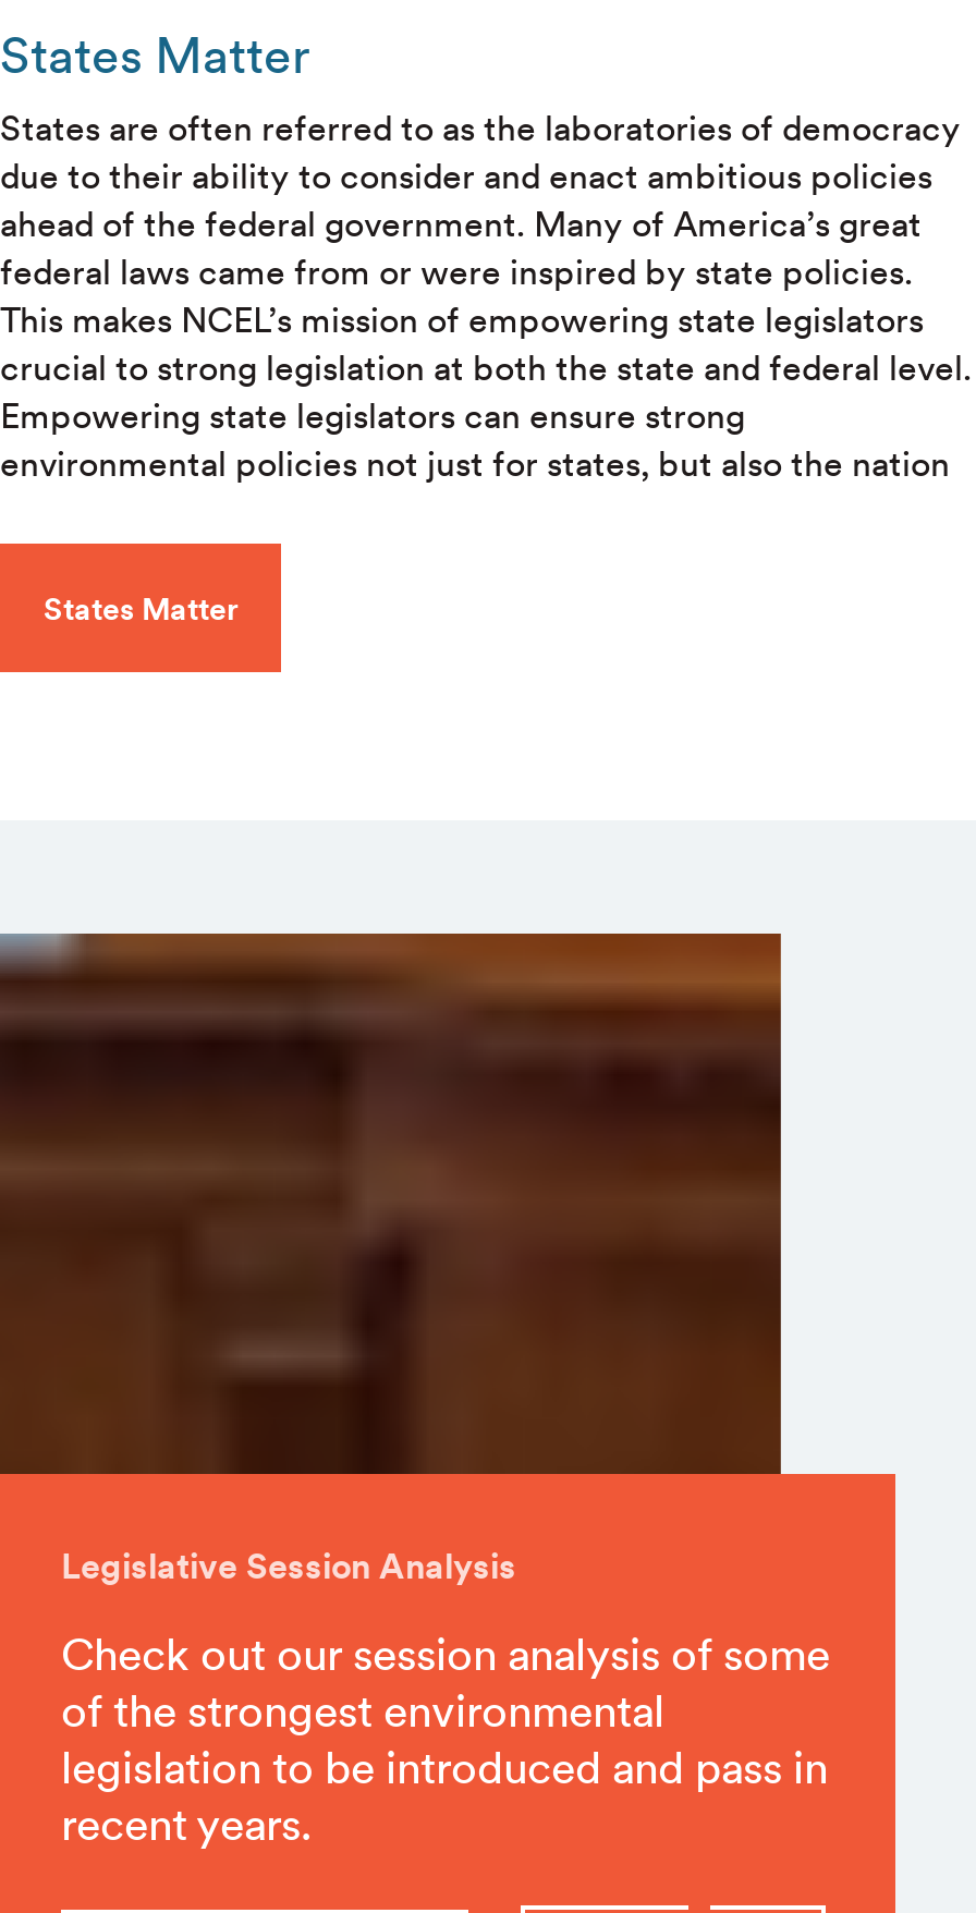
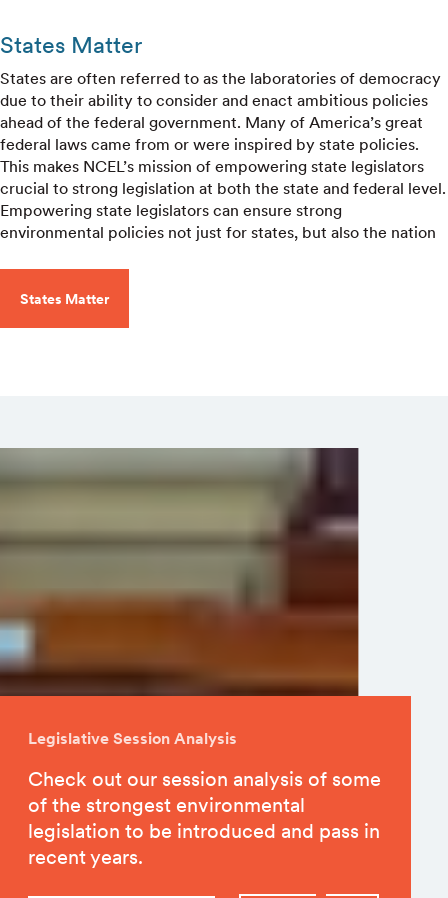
[7,931,782,1472] [image] -> [3,448,359,694] [image]

